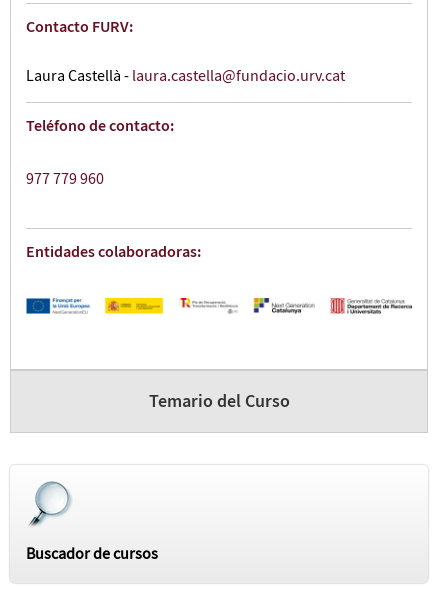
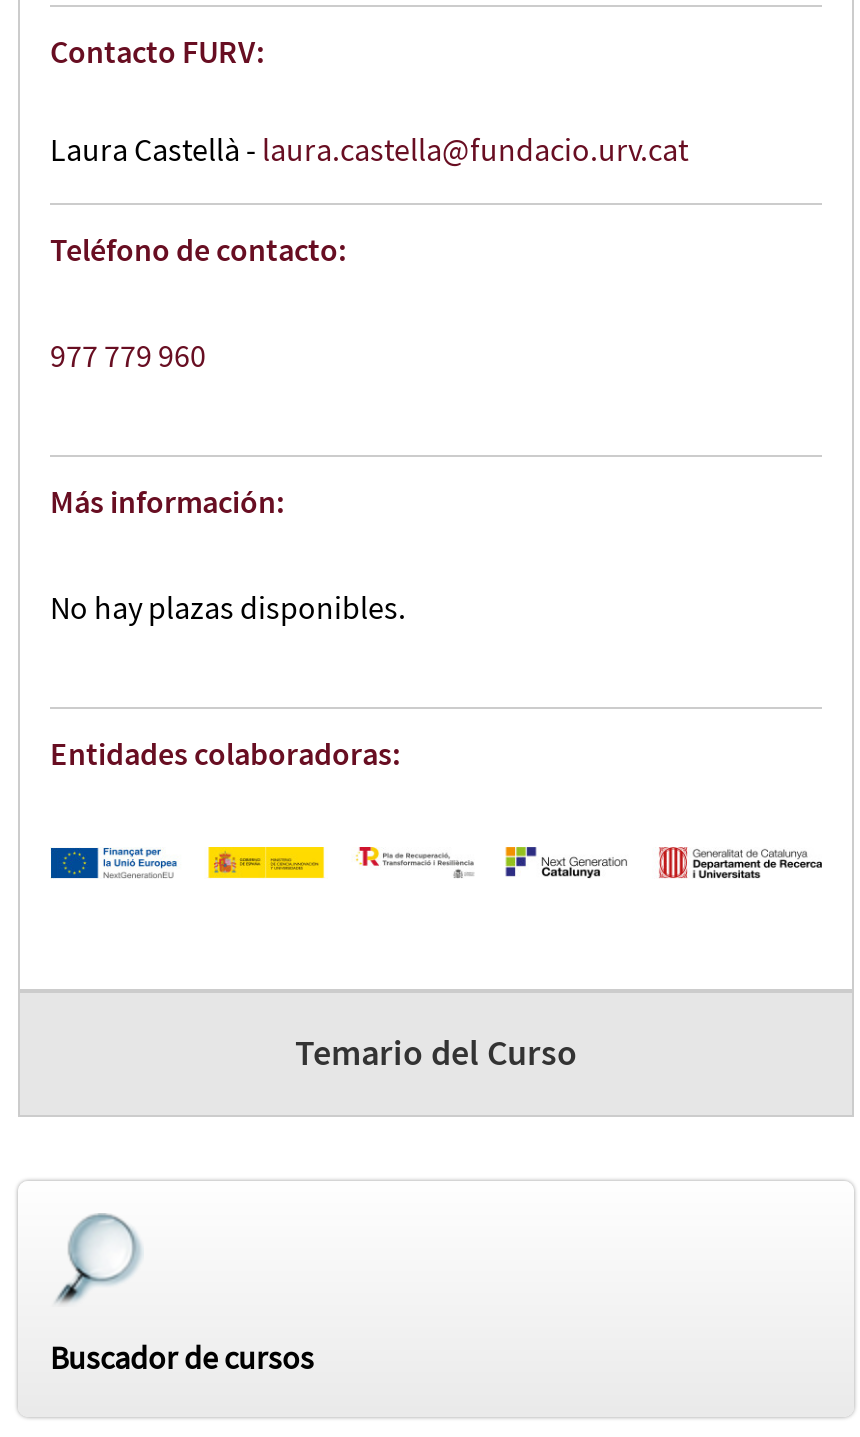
none -> [50,482,406,630] Más información: | No hay plazas disponibles.

